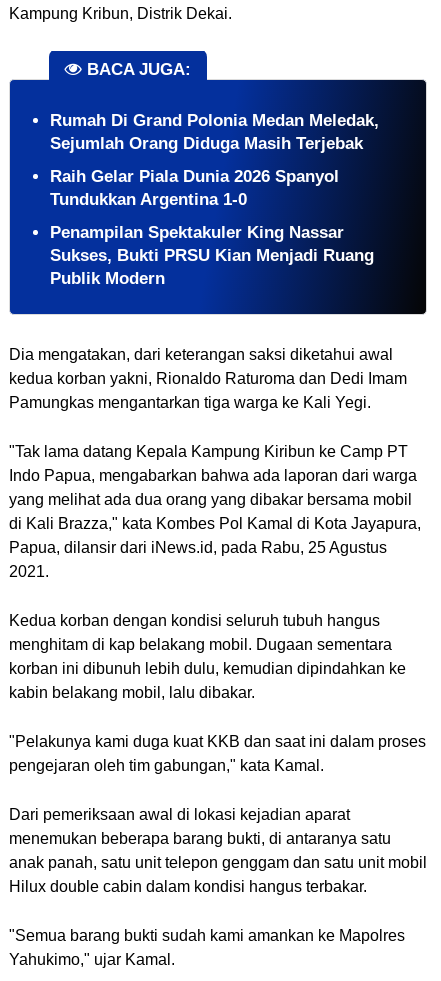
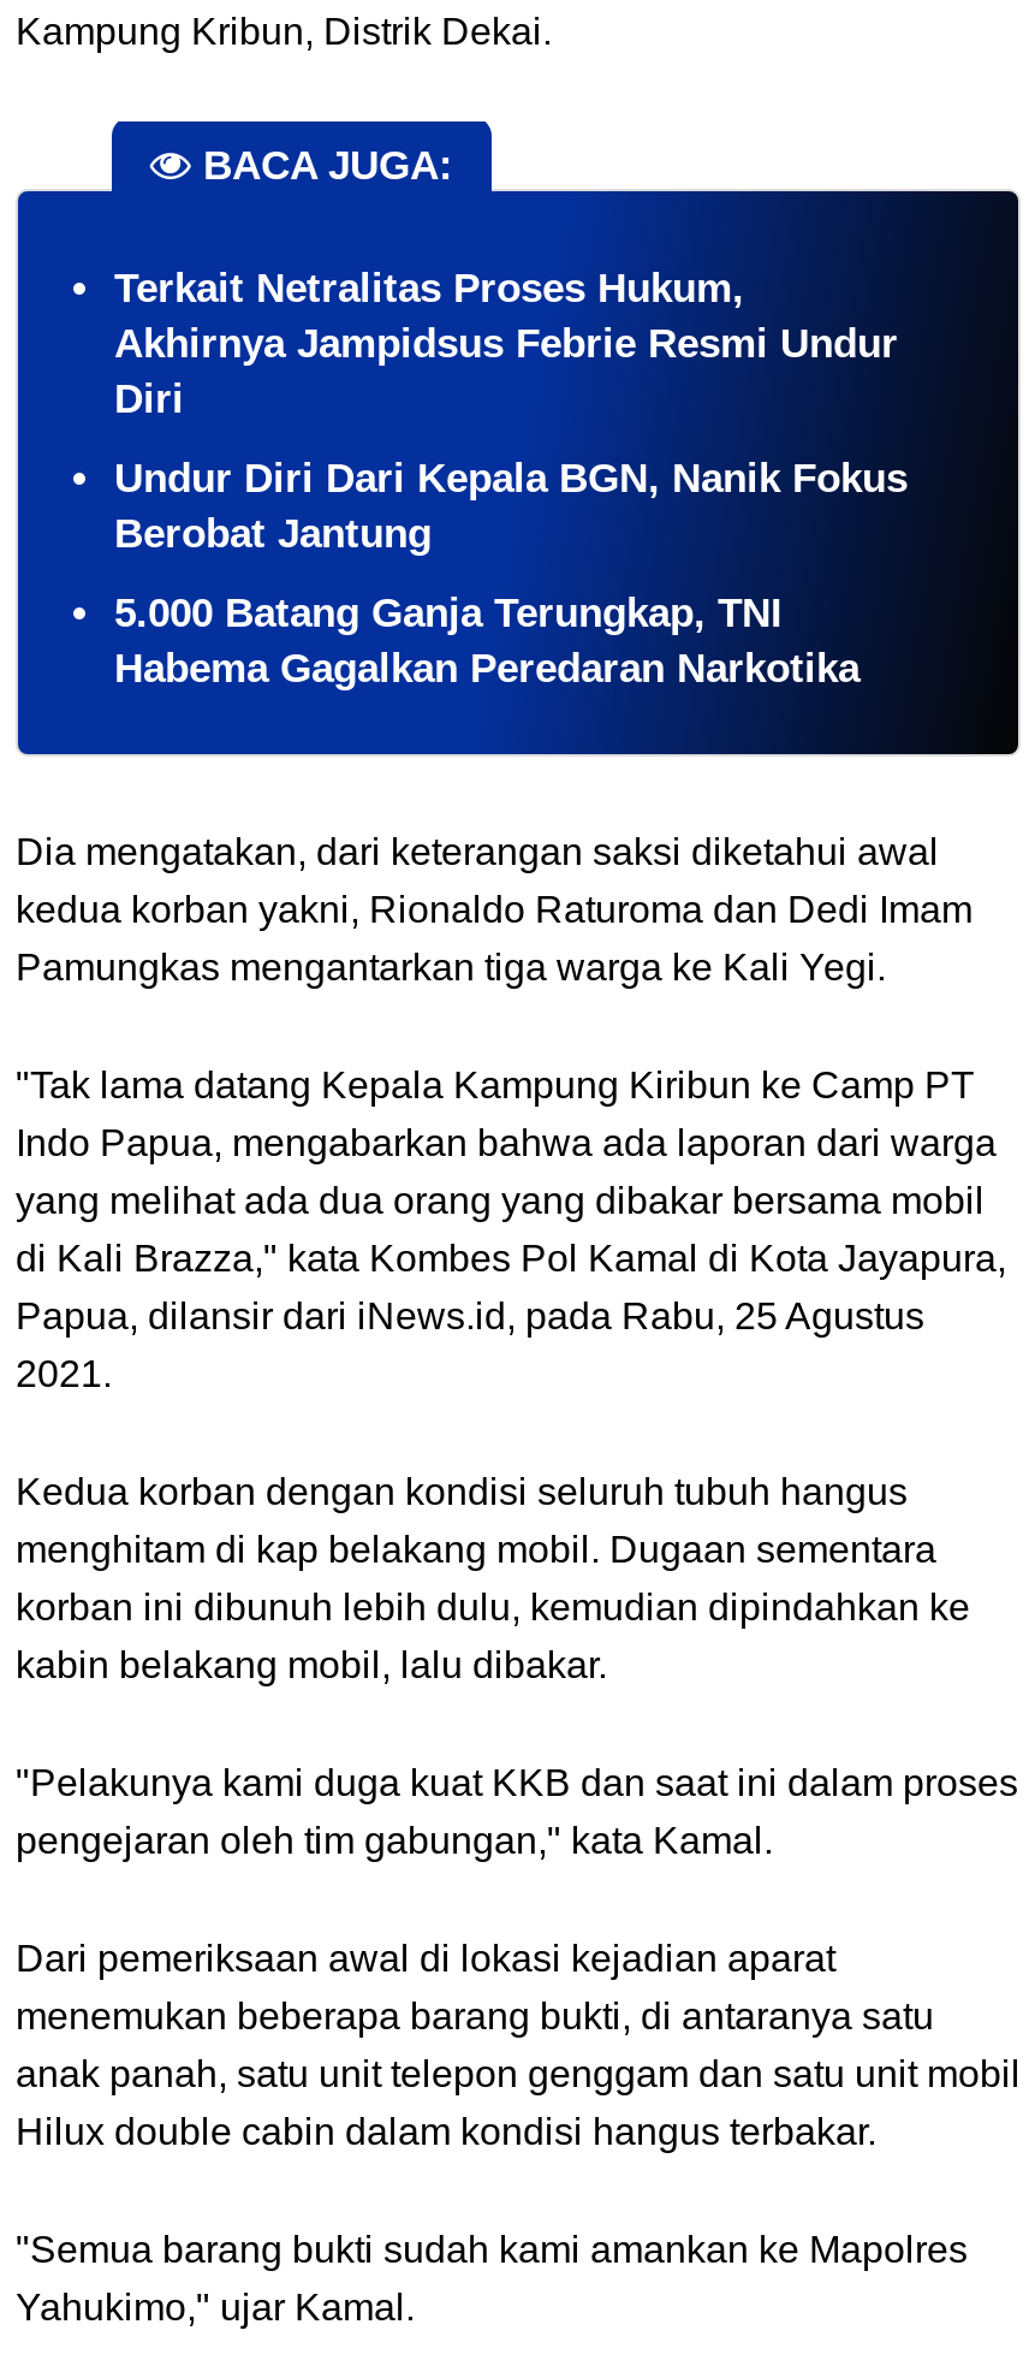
[50,111,379,153] Rumah Di Grand Polonia Medan Meledak, | Sejumlah Orang Diduga Masih Terjebak -> [114,266,898,423] Terkait Netralitas Proses Hukum, | Akhirnya Jampidsus Febrie Resmi Undur | Diri
[50,167,339,209] Raih Gelar Piala Dunia 2026 Spanyol | Tundukkan Argentina 1-0 -> [114,456,908,557] Undur Diri Dari Kepala BGN, Nanik Fokus | Berobat Jantung
[50,223,374,288] Penampilan Spektakuler King Nassar | Sukses, Bukti PRSU Kian Menjadi Ruang | Publik Modern -> [114,591,859,692] 5.000 Batang Ganja Terungkap, TNI | Habema Gagalkan Peredaran Narkotika

